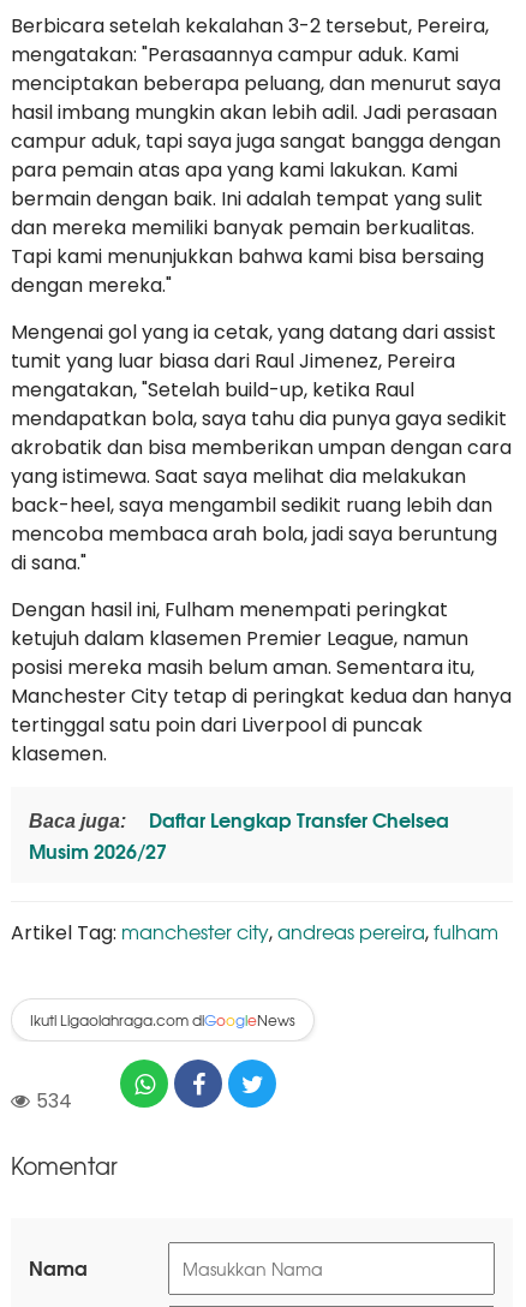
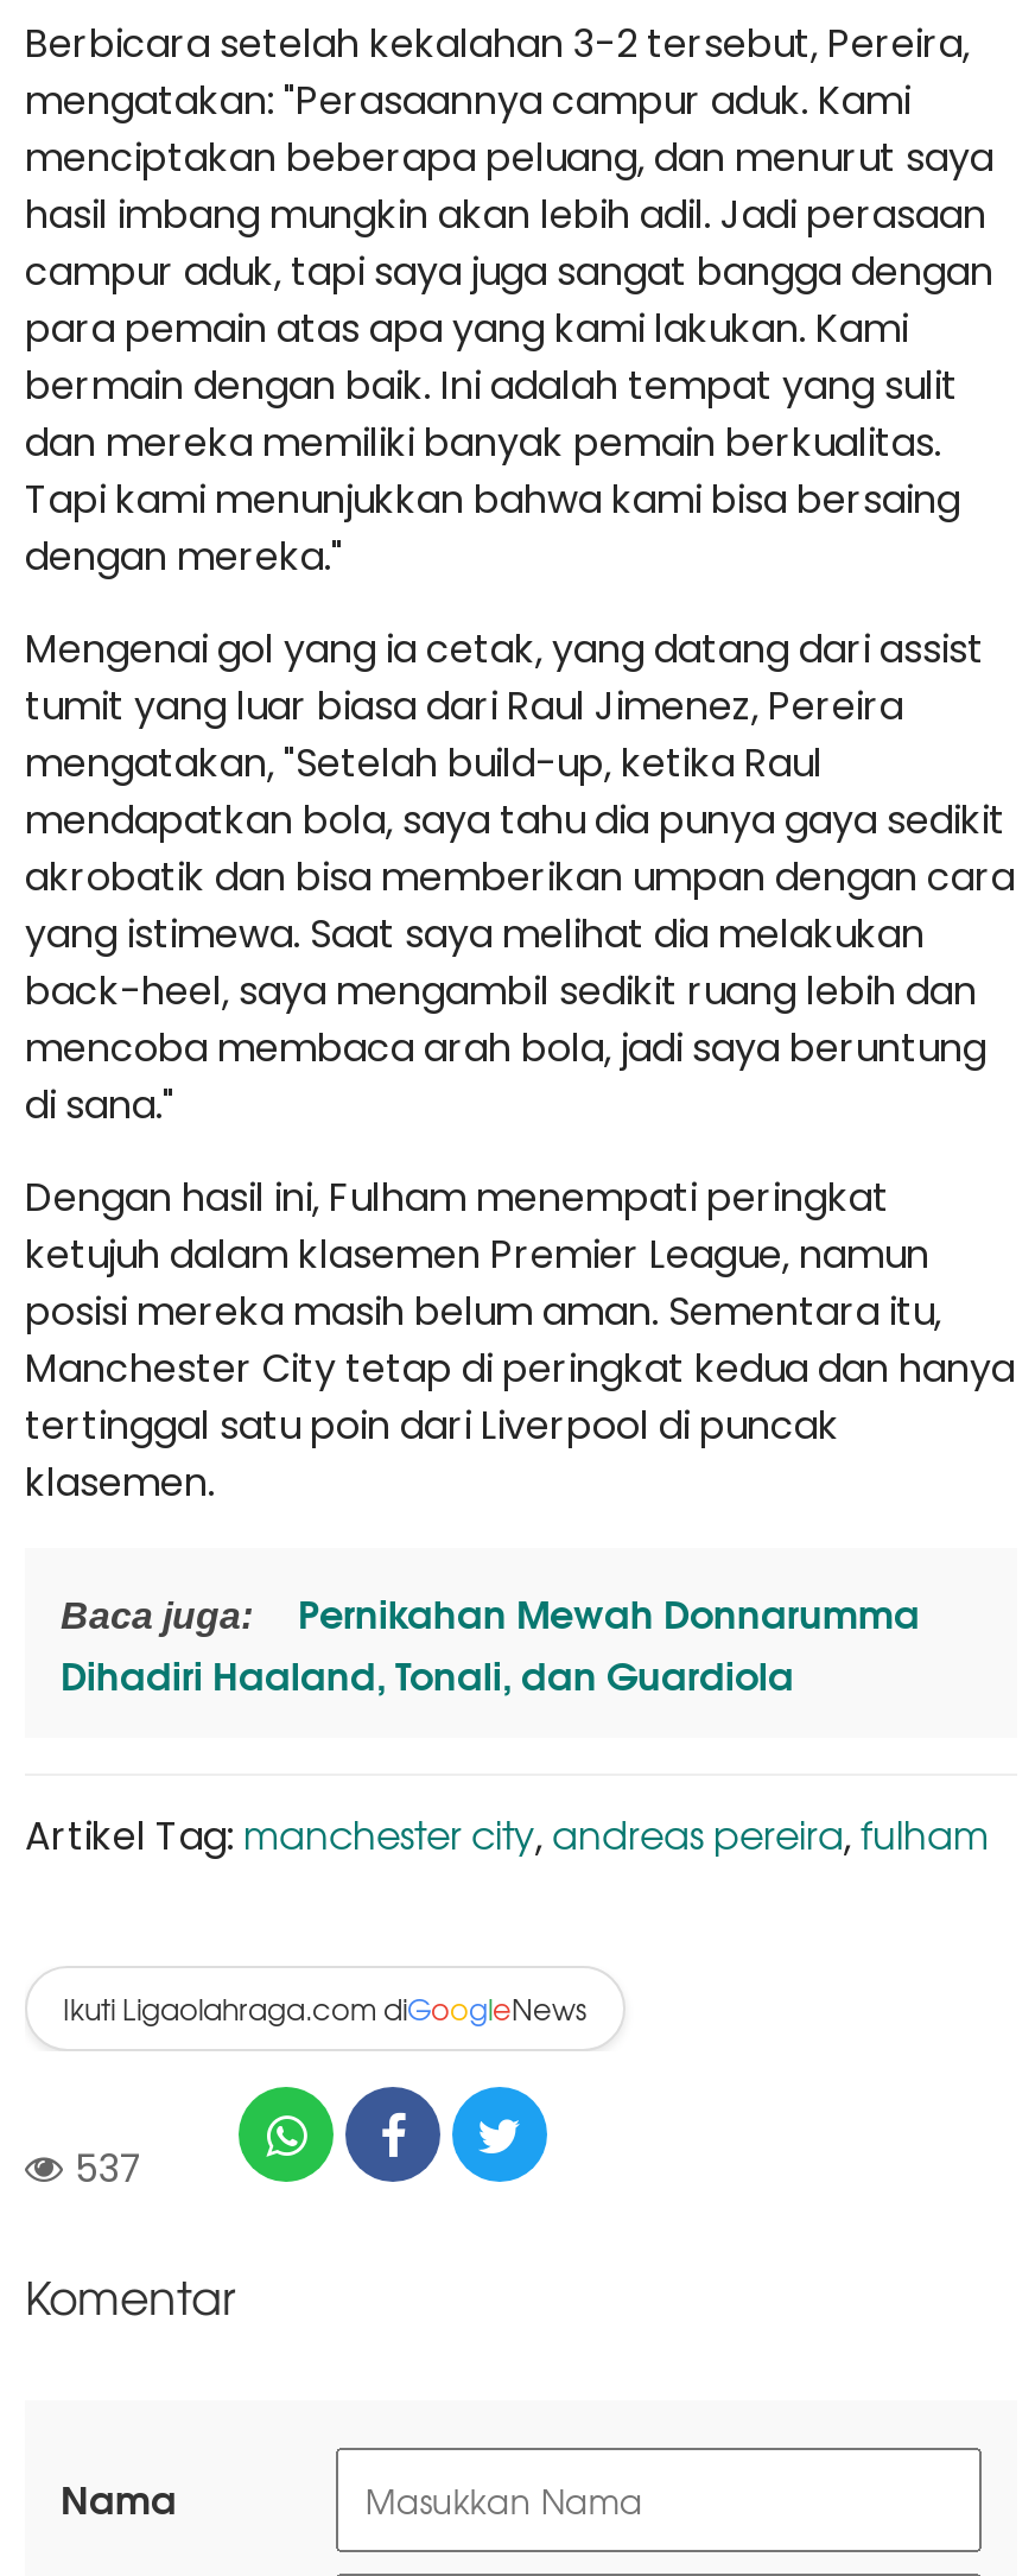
[29,804,449,865] Daftar Lengkap Transfer Chelsea | Musim 2026/27 -> [61,1581,920,1702] Pernikahan Mewah Donnarumma | Dihadiri Haaland, Tonali, dan Guardiola
[36,1091,72,1110] 534 -> [75,2149,144,2187] 537

